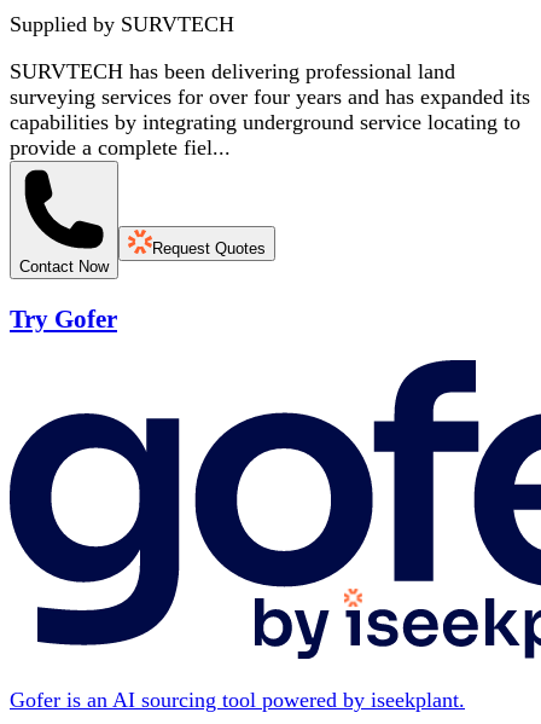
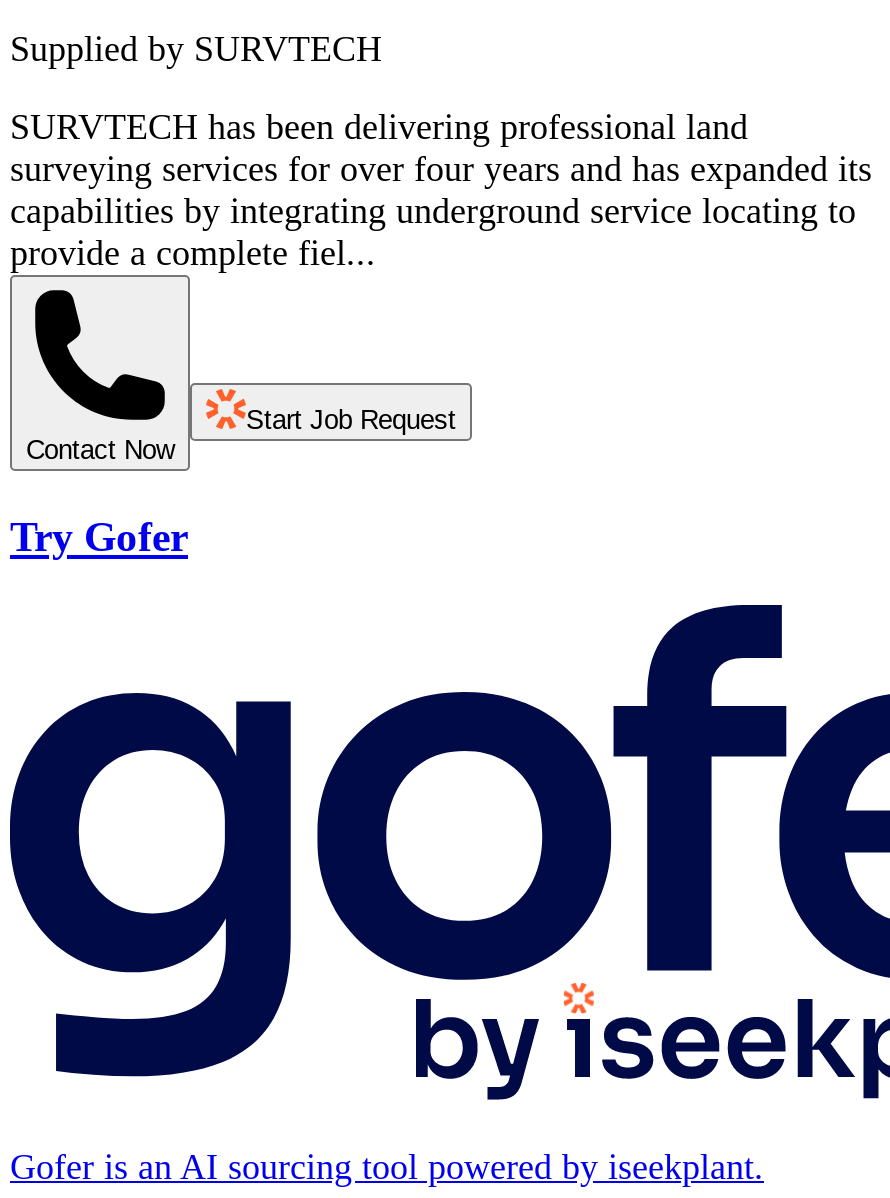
[152,240,266,258] Request Quotes -> [246,405,456,435] Start Job Request

